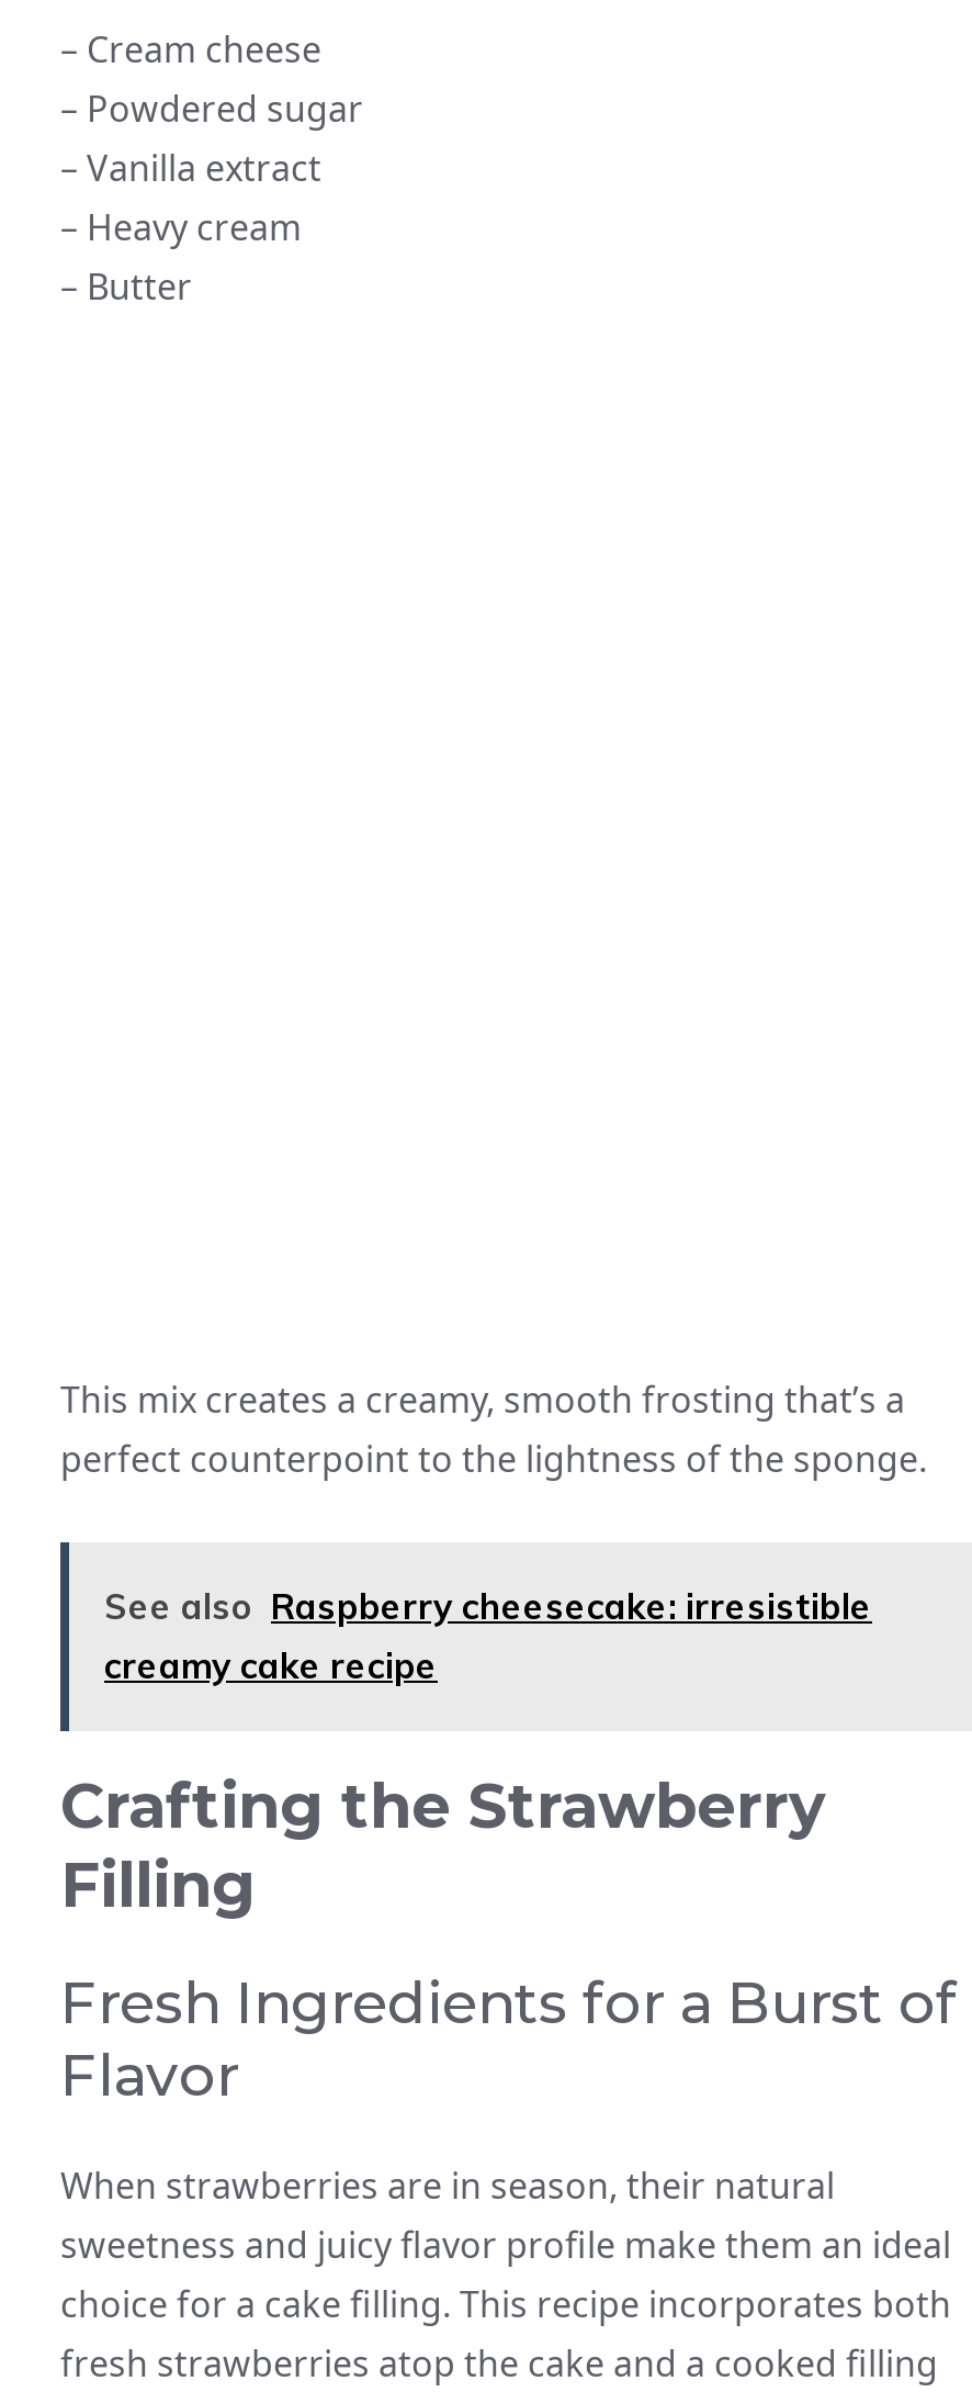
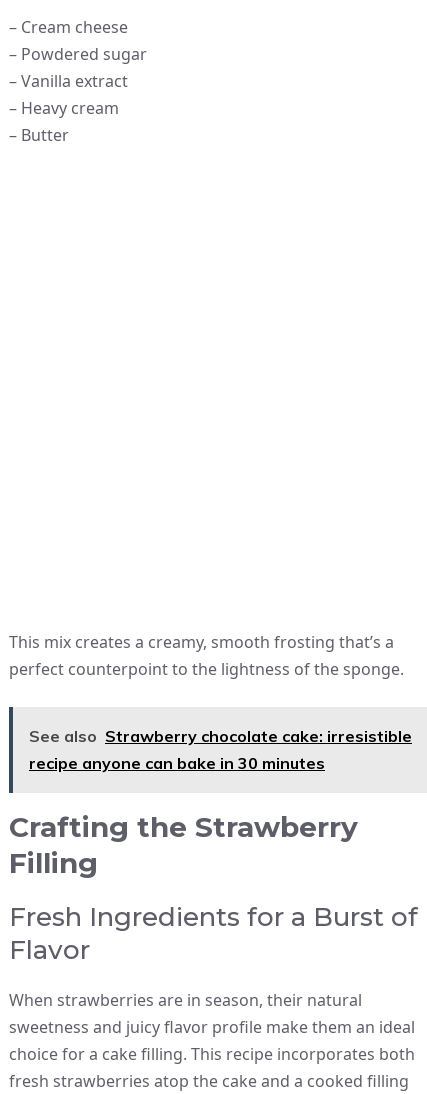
[104,1583,872,1686] See also Raspberry cheesecake: irresistible | creamy cake recipe -> [29,725,412,772] See also Strawberry chocolate cake: irresistible | recipe anyone can bake in 30 minutes

